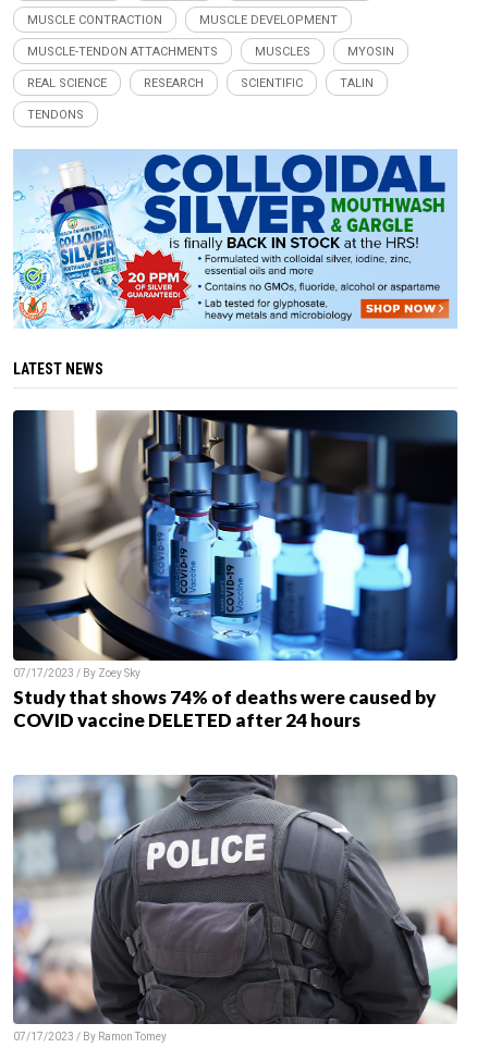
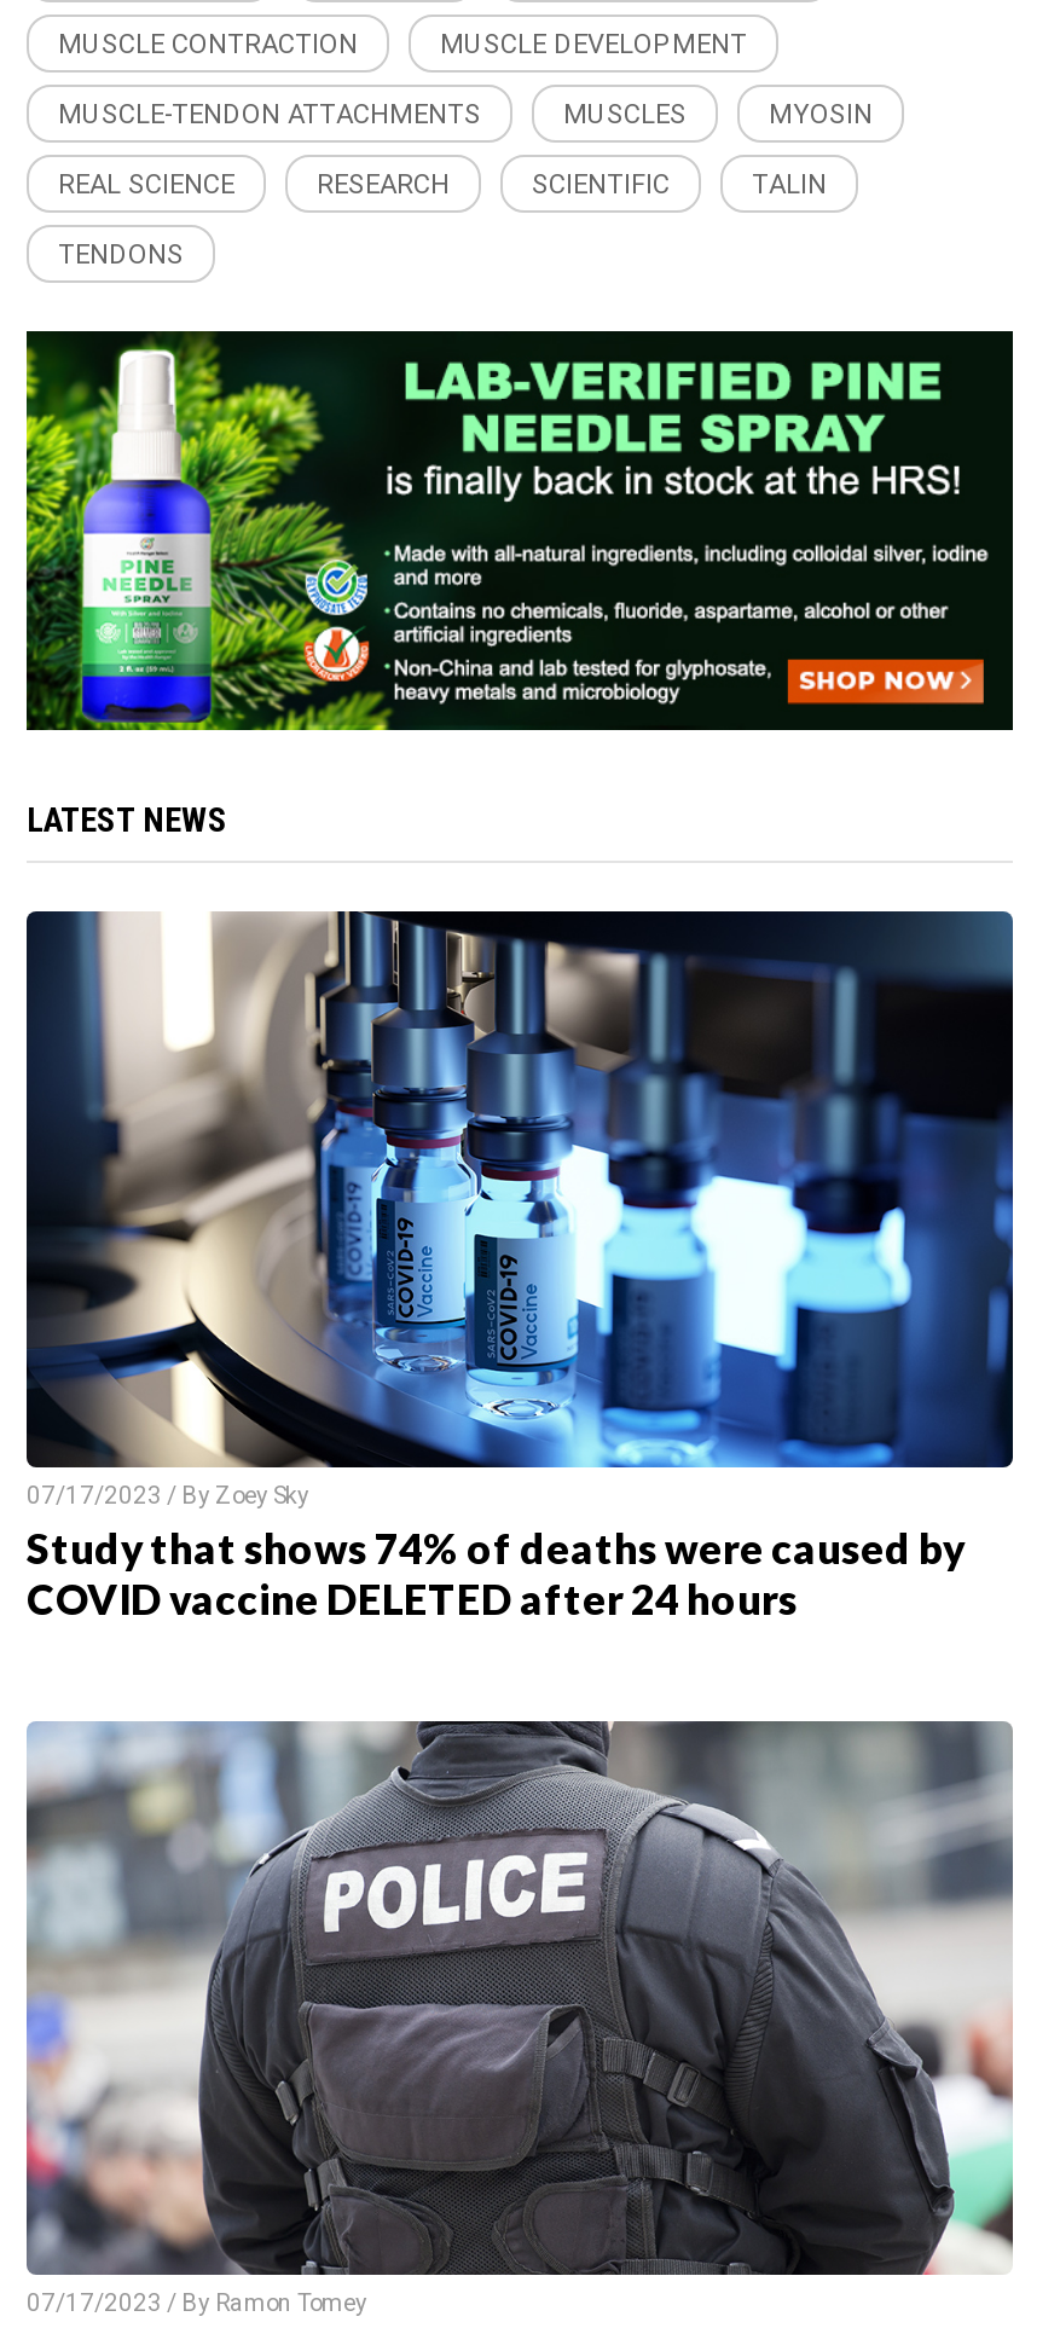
[12,149,457,330] [image] -> [24,329,1015,732] [image]

